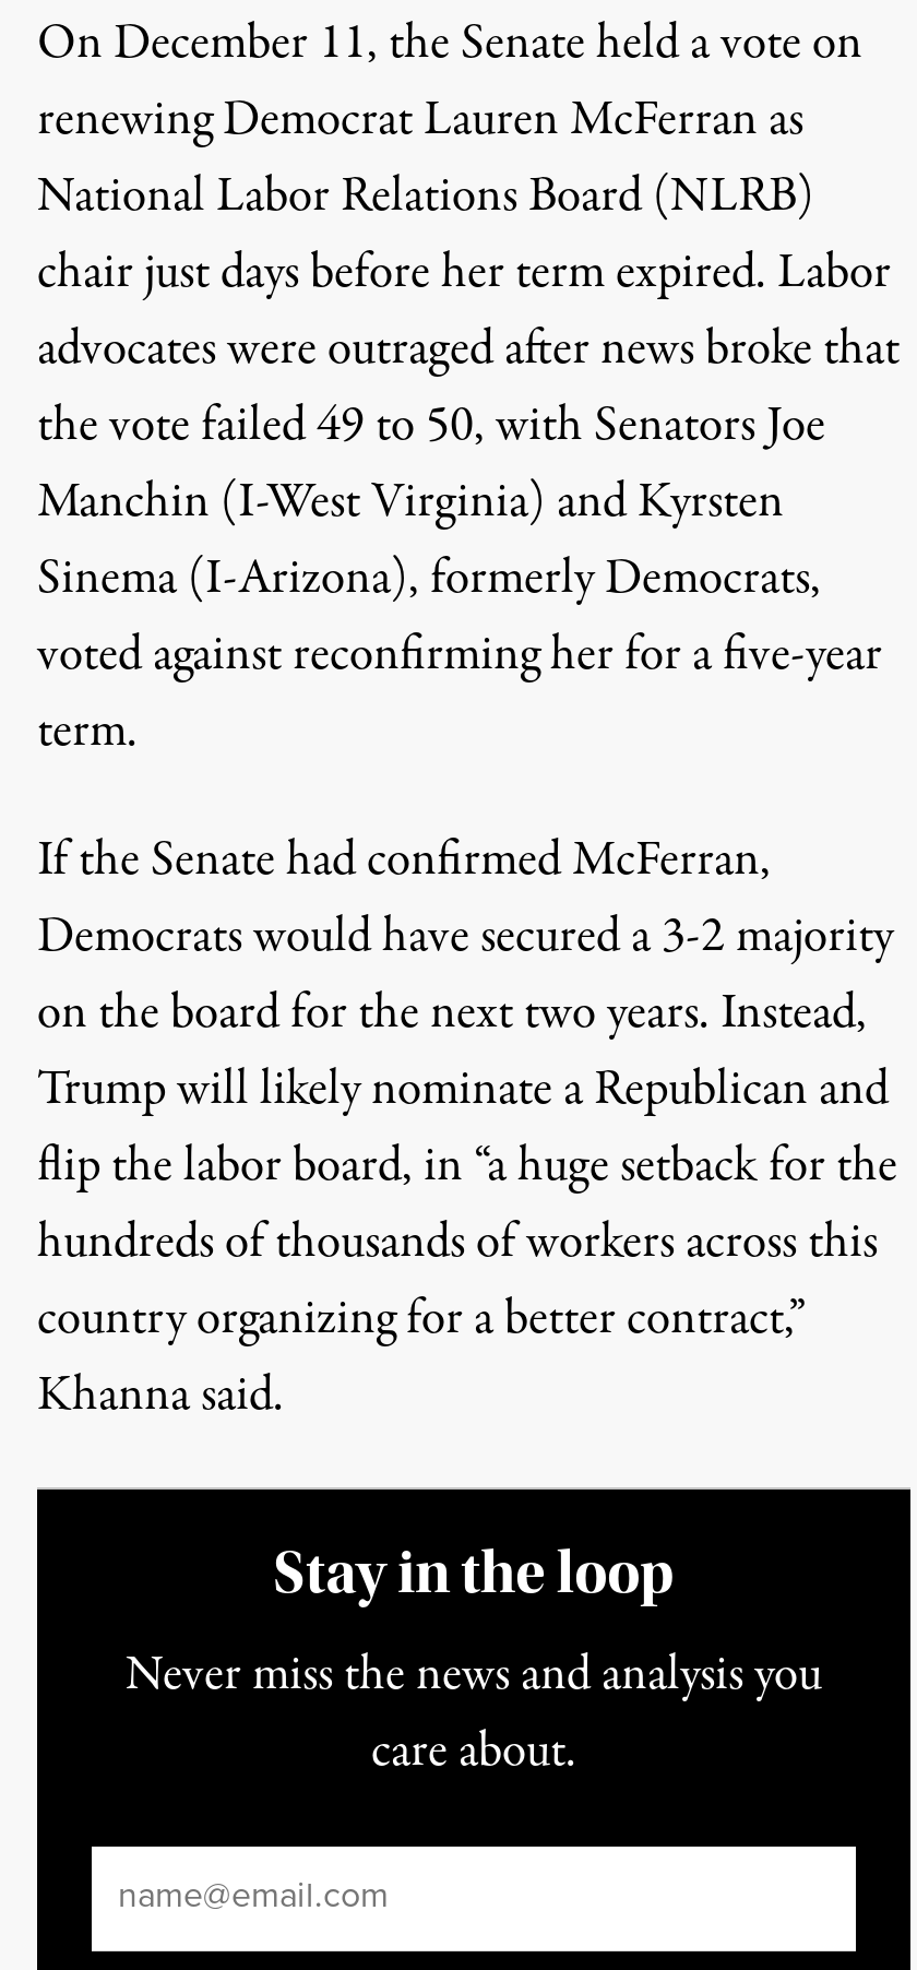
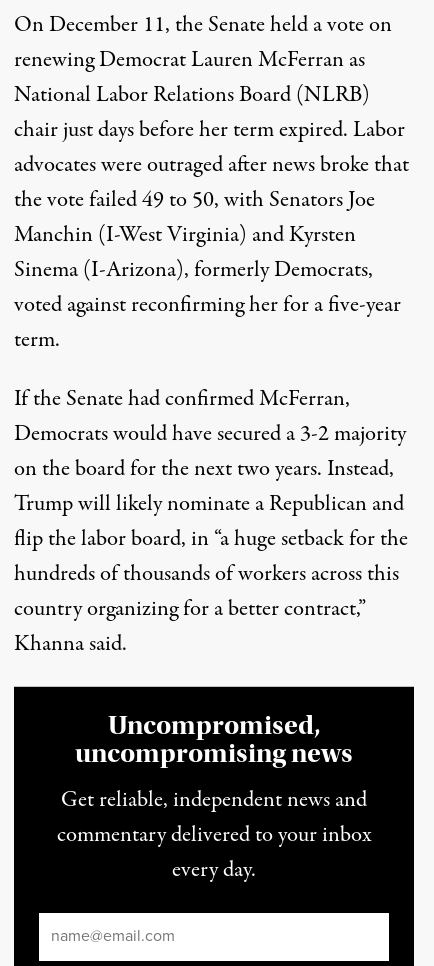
[273,1539,675,1609] Stay in the loop -> [75,709,353,769] Uncompromised, | uncompromising news
[126,1641,822,1788] Never miss the news and analysis you | care about. -> [56,784,371,886] Get reliable, independent news and | commentary delivered to your inbox | every day.

